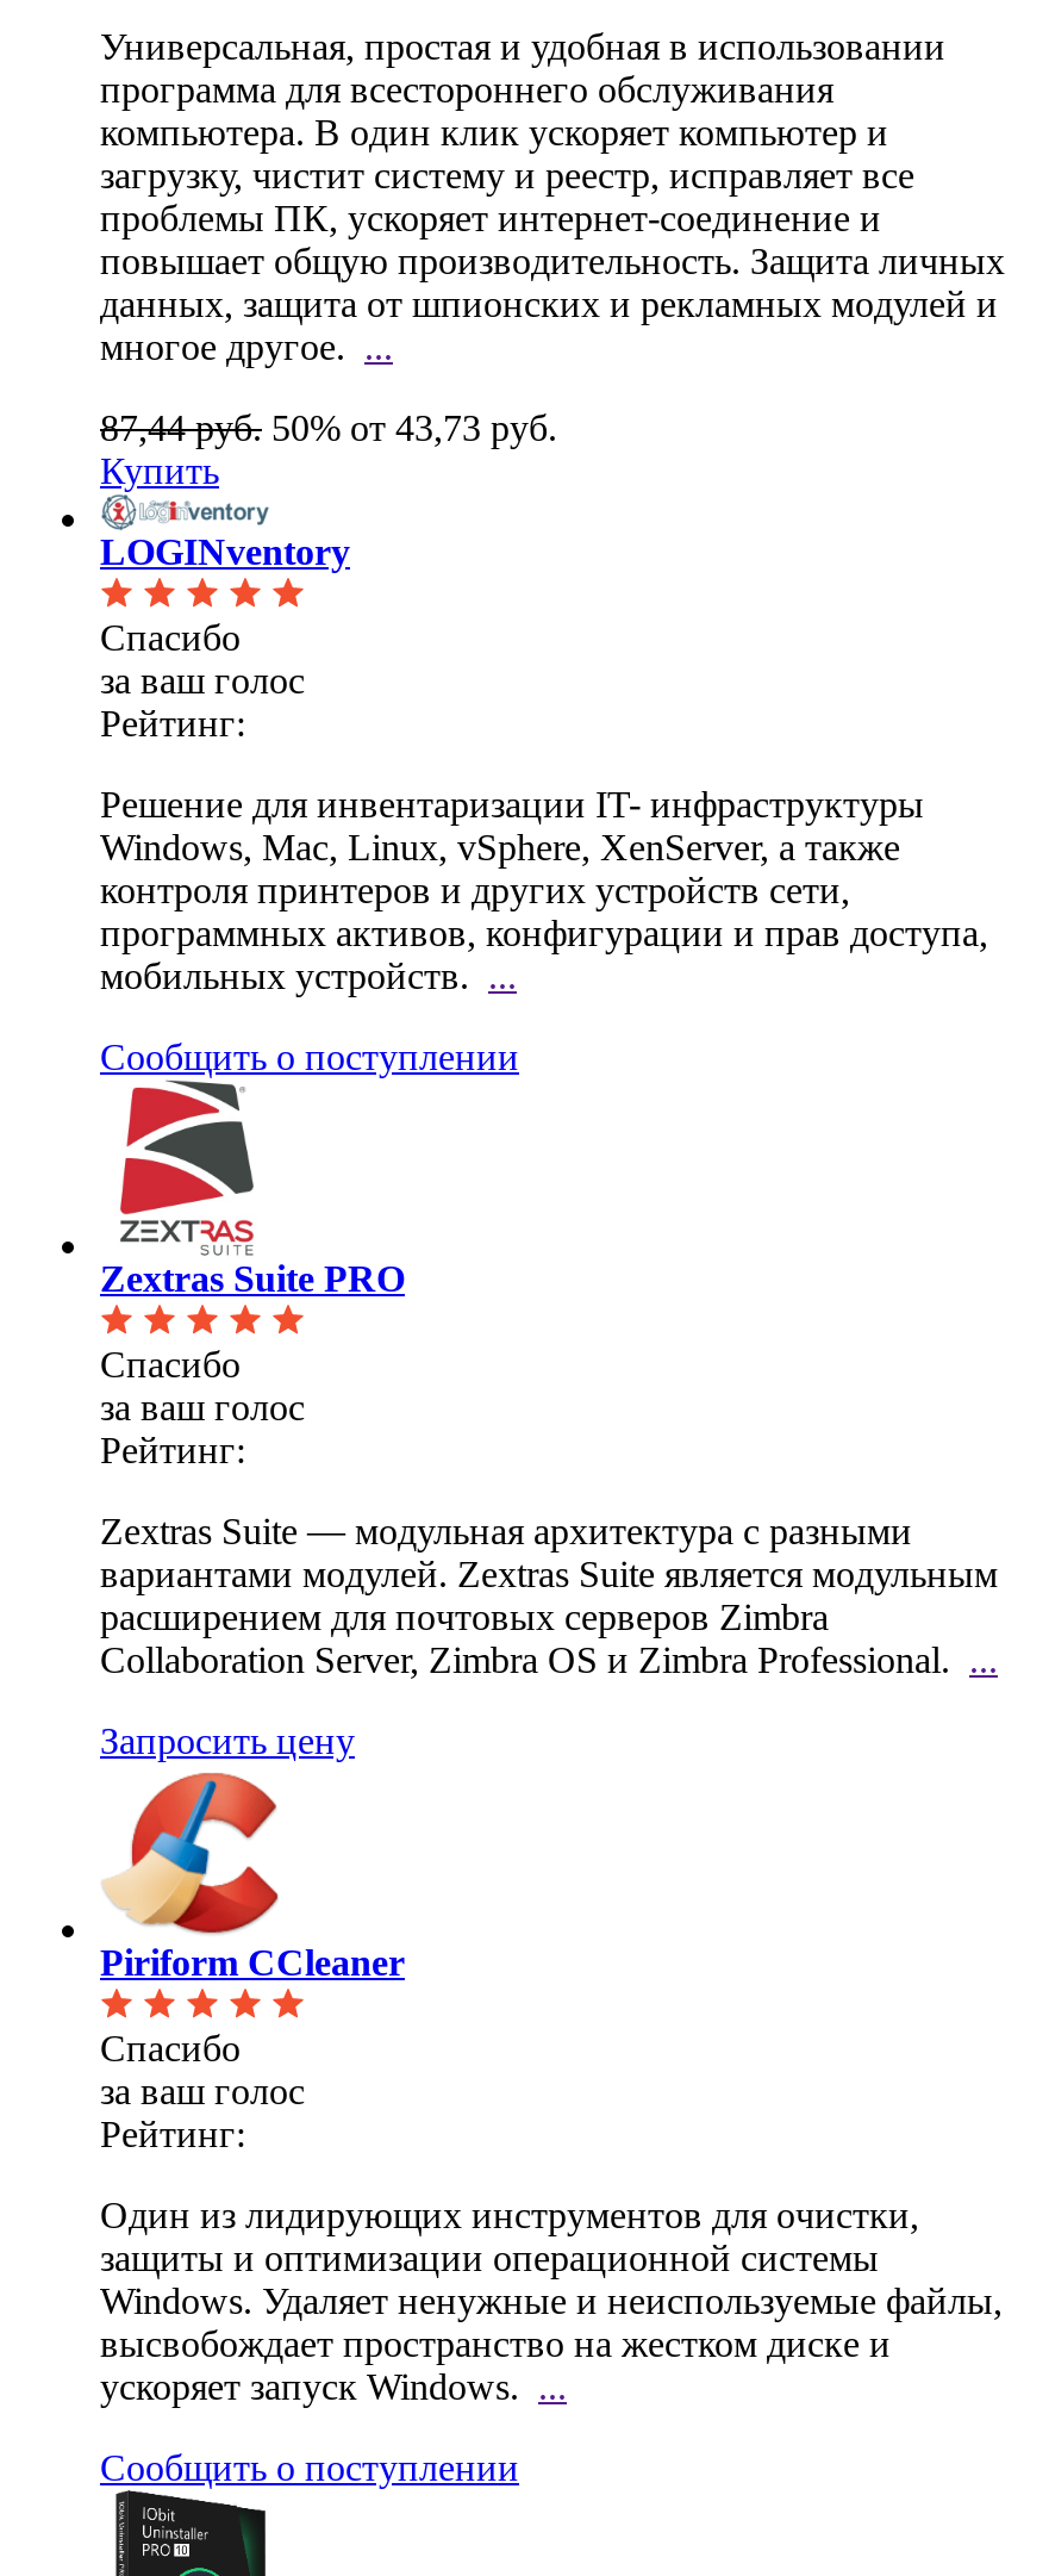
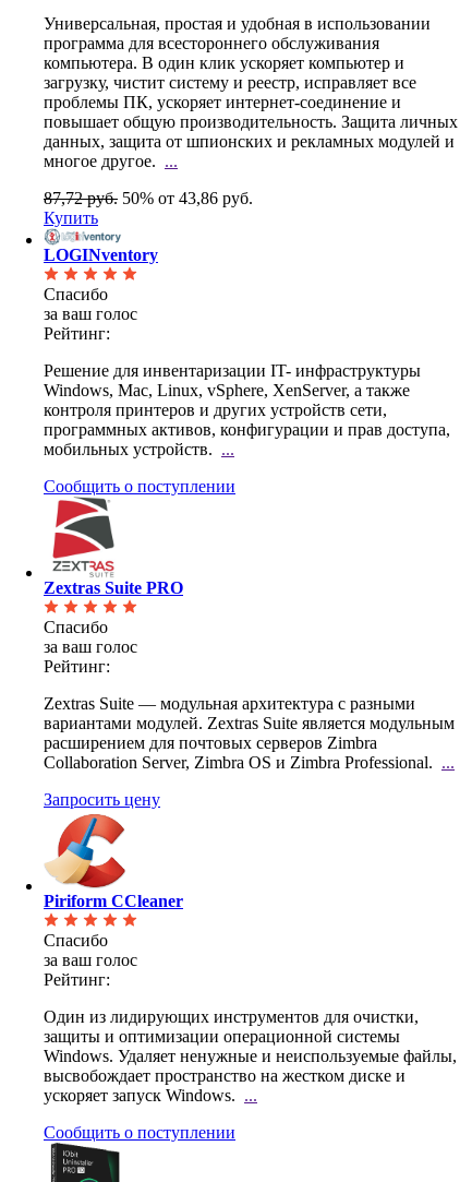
[100,409,557,449] 87,44 руб. 50% от 43,73 руб. -> [44,189,253,208] 87,72 руб. 50% от 43,86 руб.

